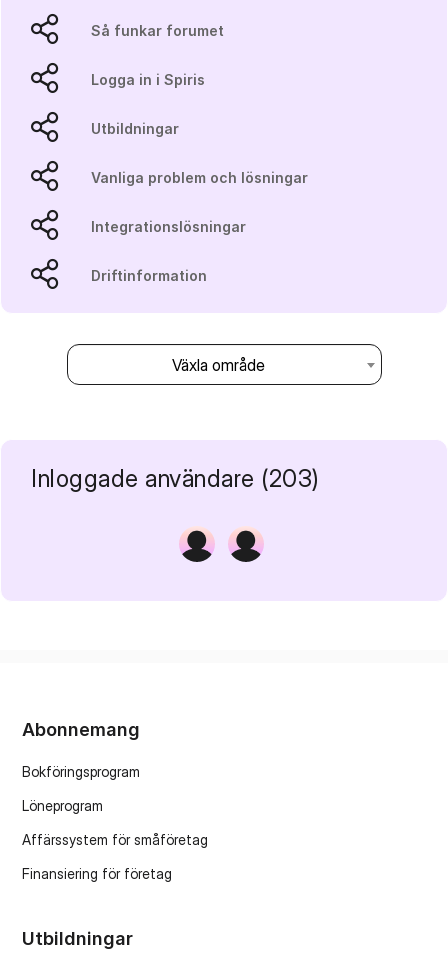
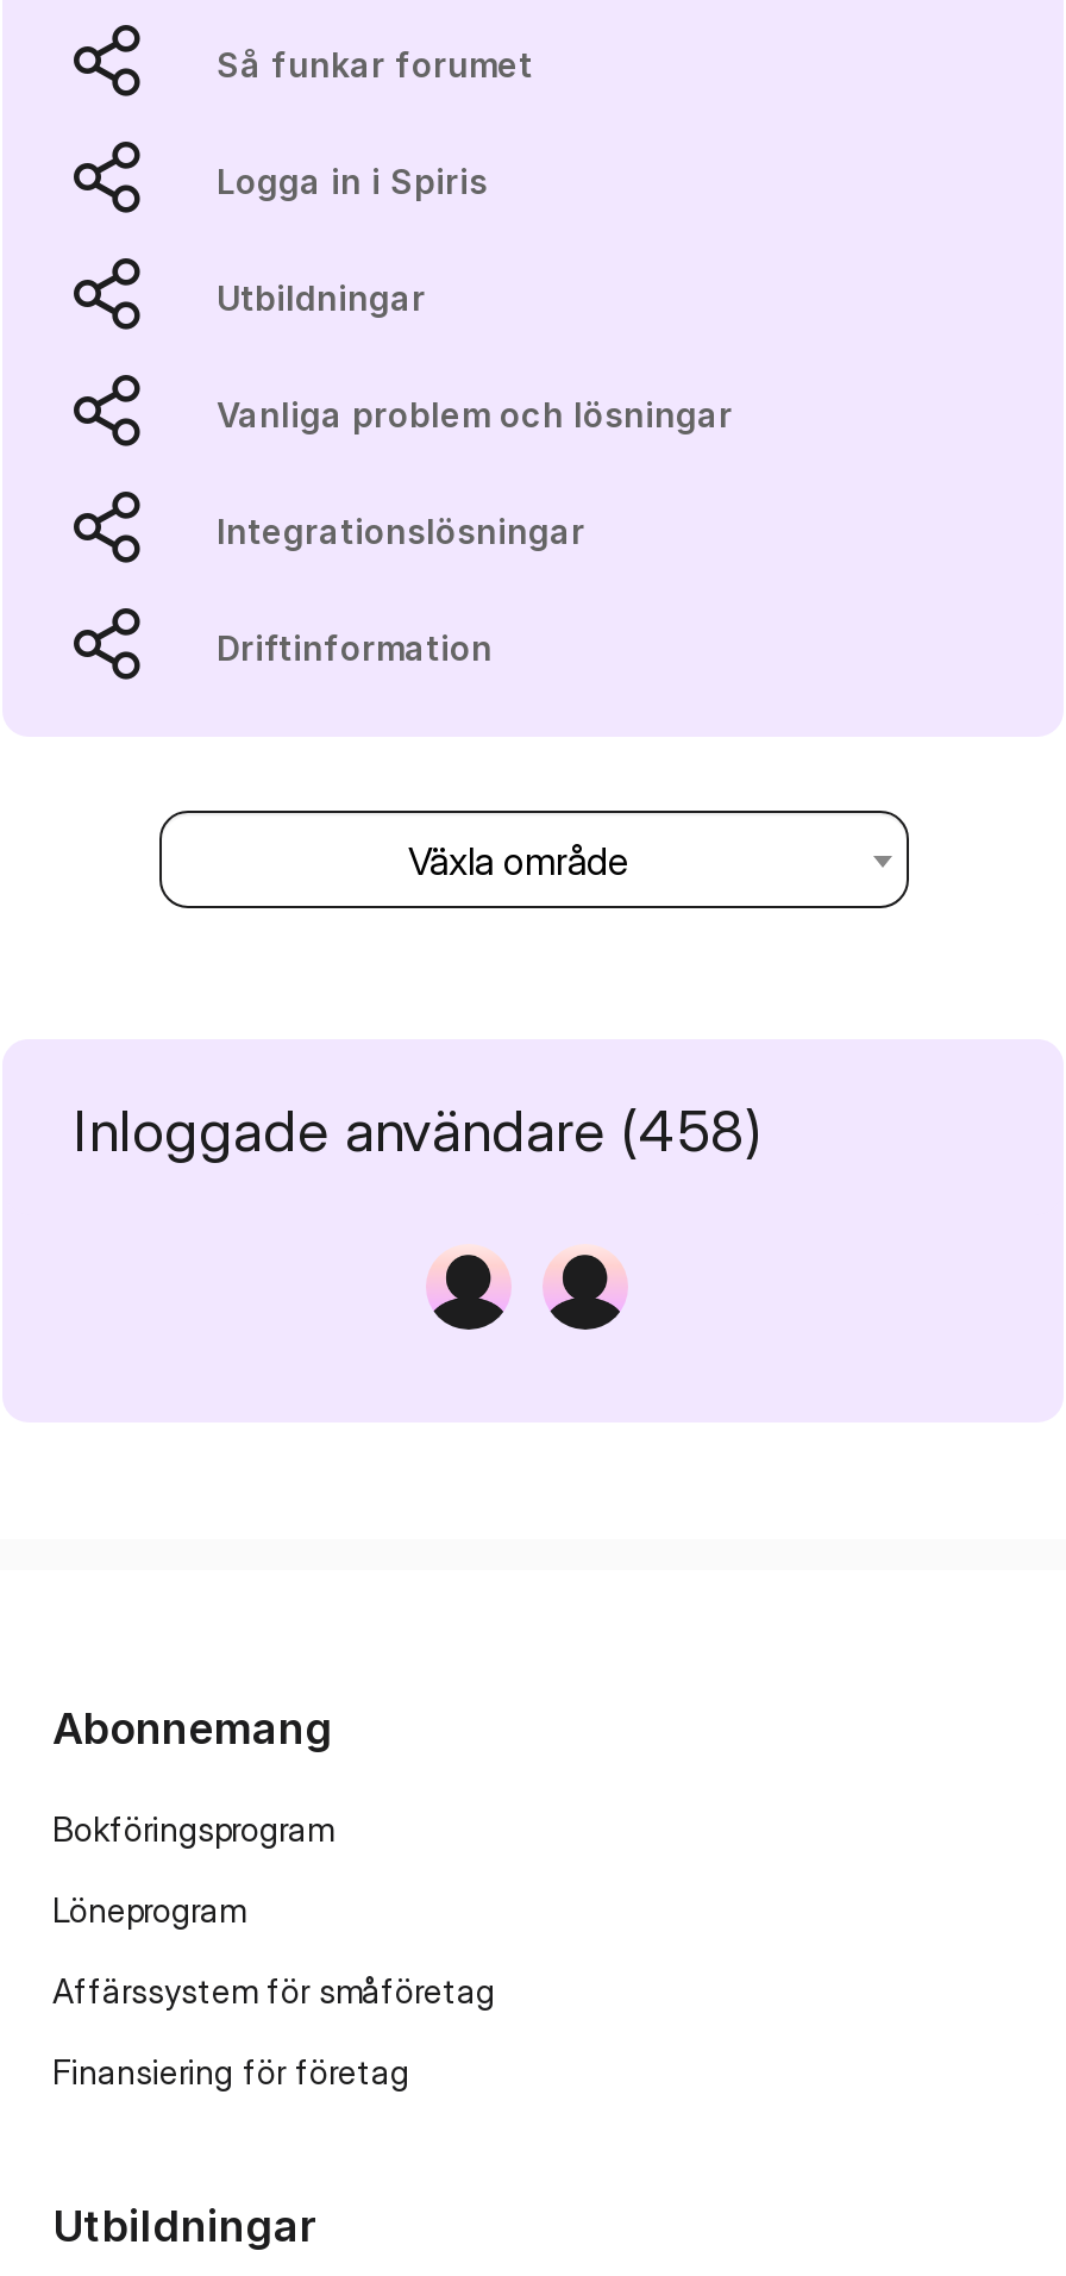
[31,464,319,493] Inloggade användare (203) -> [74,1096,763,1165] Inloggade användare (458)

